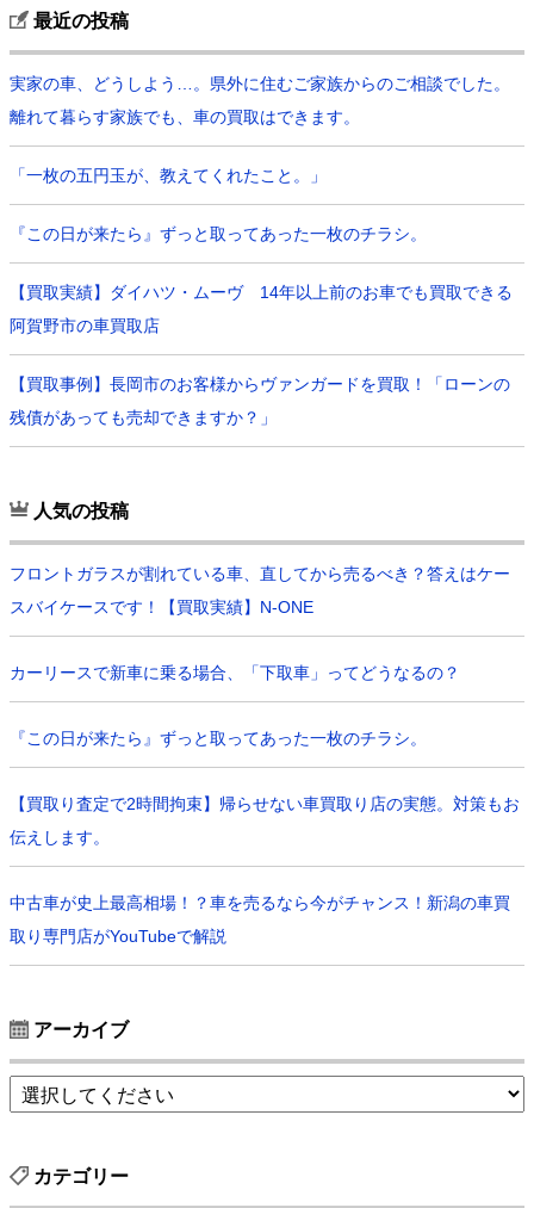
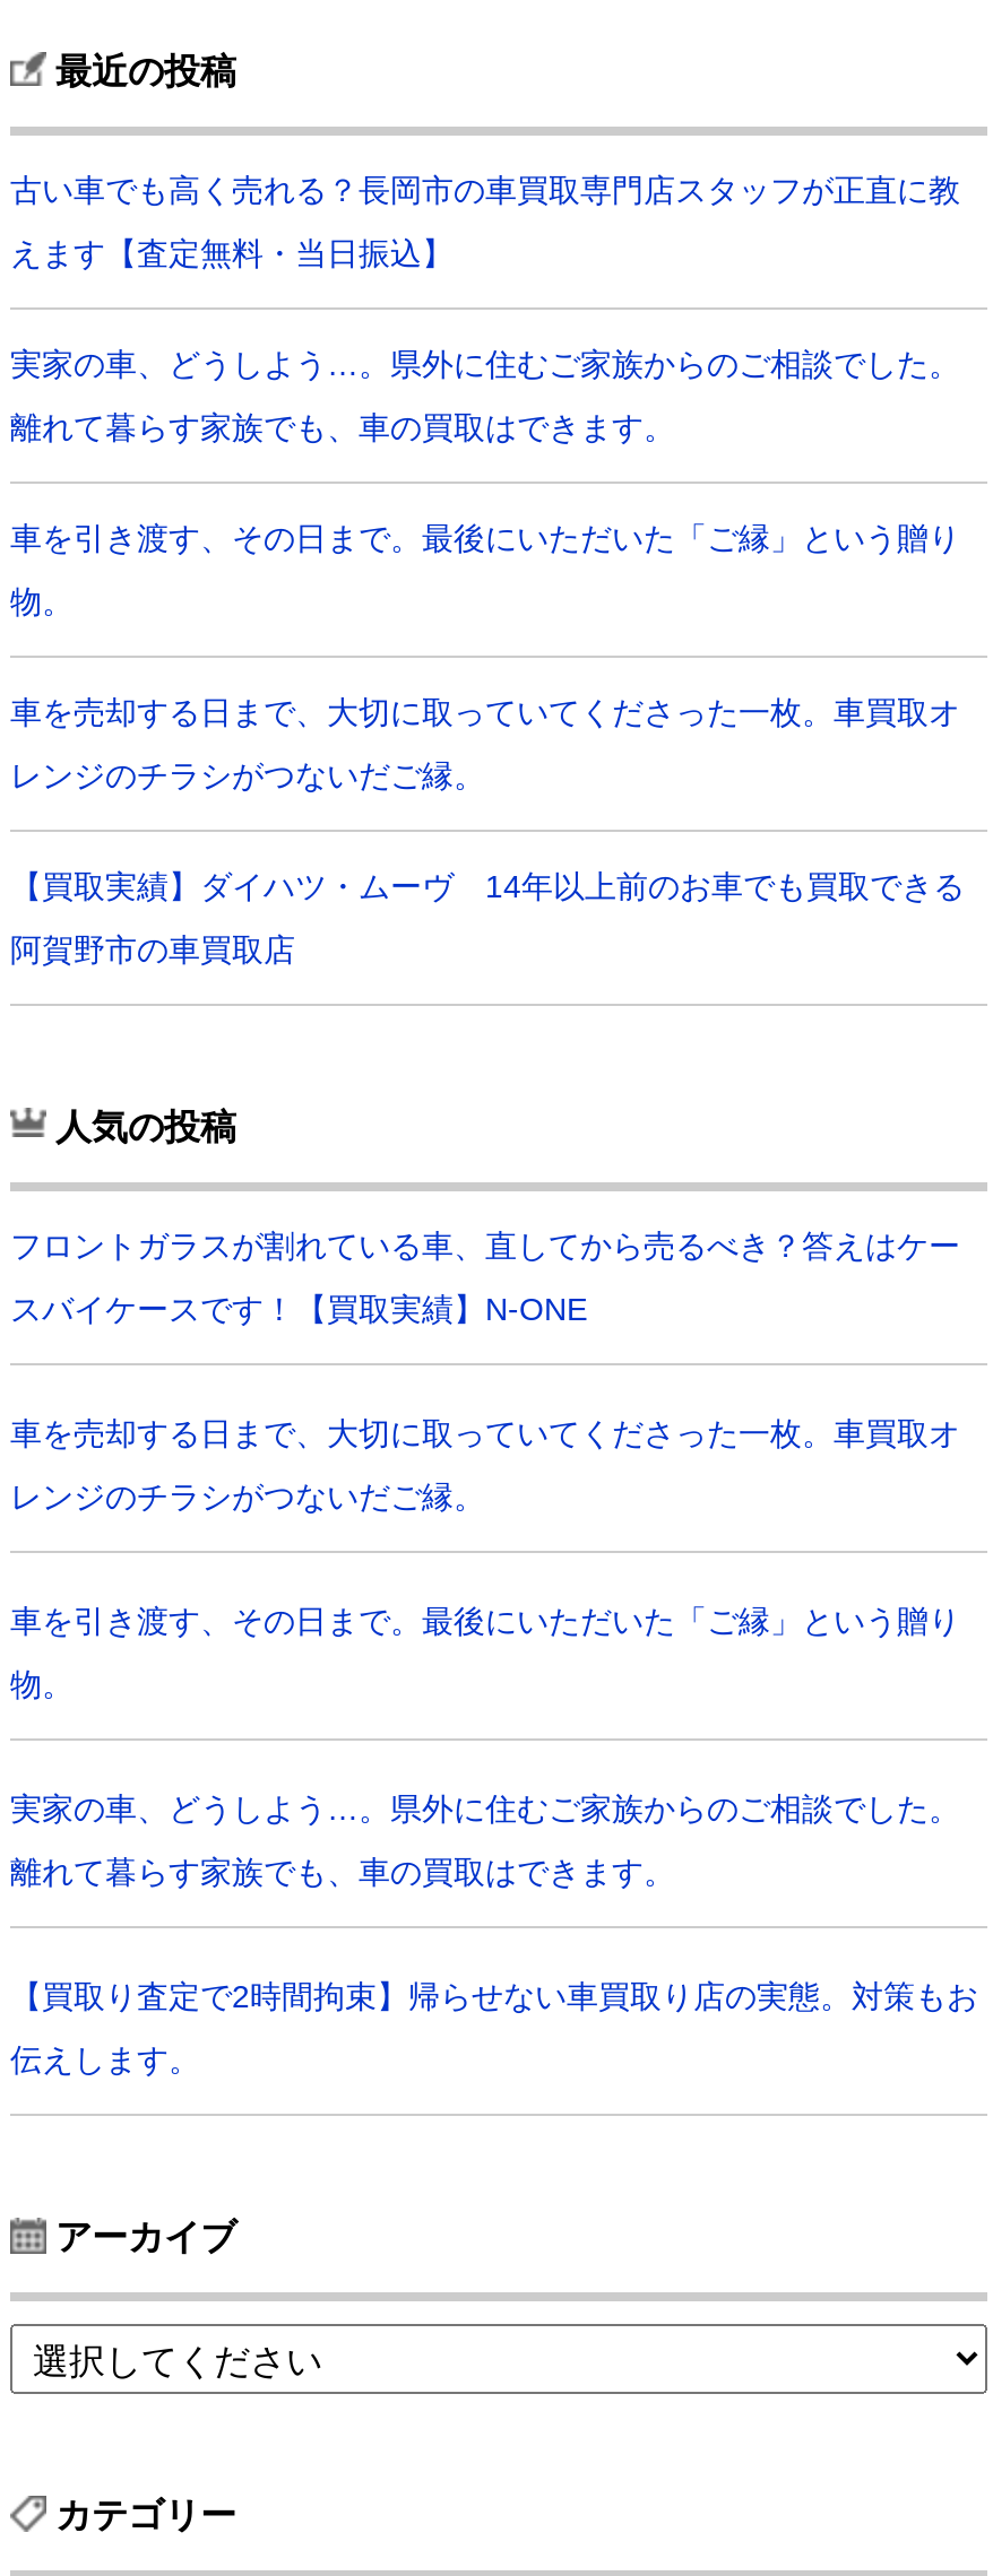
none -> [10,173,960,272] 古い車でも高く売れる？長岡市の車買取専門店スタッフが正直に教 | えます【査定無料・当日振込】
[10,166,427,244] 「一枚の五円玉が、教えてくれたこと。」 | 『この日が来たら』ずっと取ってあった一枚のチラシ。 -> [10,521,960,794] 車を引き渡す、その日まで。最後にいただいた「ご縁」という贈り | 物。 | 車を売却する日まで、大切に取っていてくださった一枚。車買取オ | レンジのチラシがつないだご縁。
moved [10,283,513,336] -> [10,869,965,968]: 【買取実績】ダイハツ・ムーヴ 14年以上前のお車でも買取できる | 阿賀野市の車買取店
[10,375,510,427] 【買取事例】長岡市のお客様からヴァンガードを買取！「ローンの | 残債があっても売却できますか？」 -> none
[10,664,460,748] カーリースで新車に乗る場合、「下取車」ってどうなるの？ | 『この日が来たら』ずっと取ってあった一枚のチラシ。 -> [10,1416,960,1891] 車を売却する日まで、大切に取っていてくださった一枚。車買取オ | レンジのチラシがつないだご縁。 | 車を引き渡す、その日まで。最後にいただいた「ご縁」という贈り | 物。 | 実家の車、どうしよう…。県外に住むご家族からのご相談でした。 | 離れて暮らす家族でも、車の買取はできます。
moved [10,795,520,847] -> [10,1979,978,2078]: 【買取り査定で2時間拘束】帰らせない車買取り店の実態。対策もお | 伝えします。
[10,894,510,946] 中古車が史上最高相場！？車を売るなら今がチャンス！新潟の車買 | 取り専門店がYouTubeで解説 -> none

